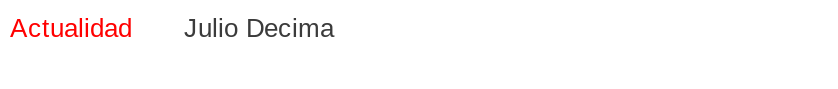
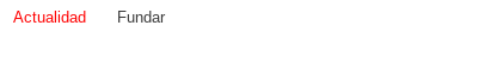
[184,13,334,43] Julio Decima -> [117,9,165,26] Fundar

